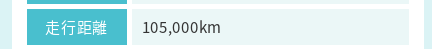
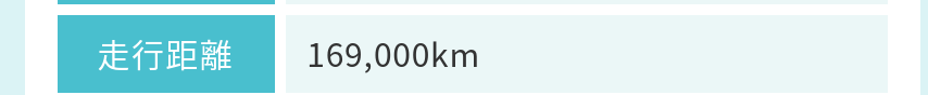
[45,15,222,36] 走行距離 105,000km -> [97,29,481,74] 走行距離 169,000km

